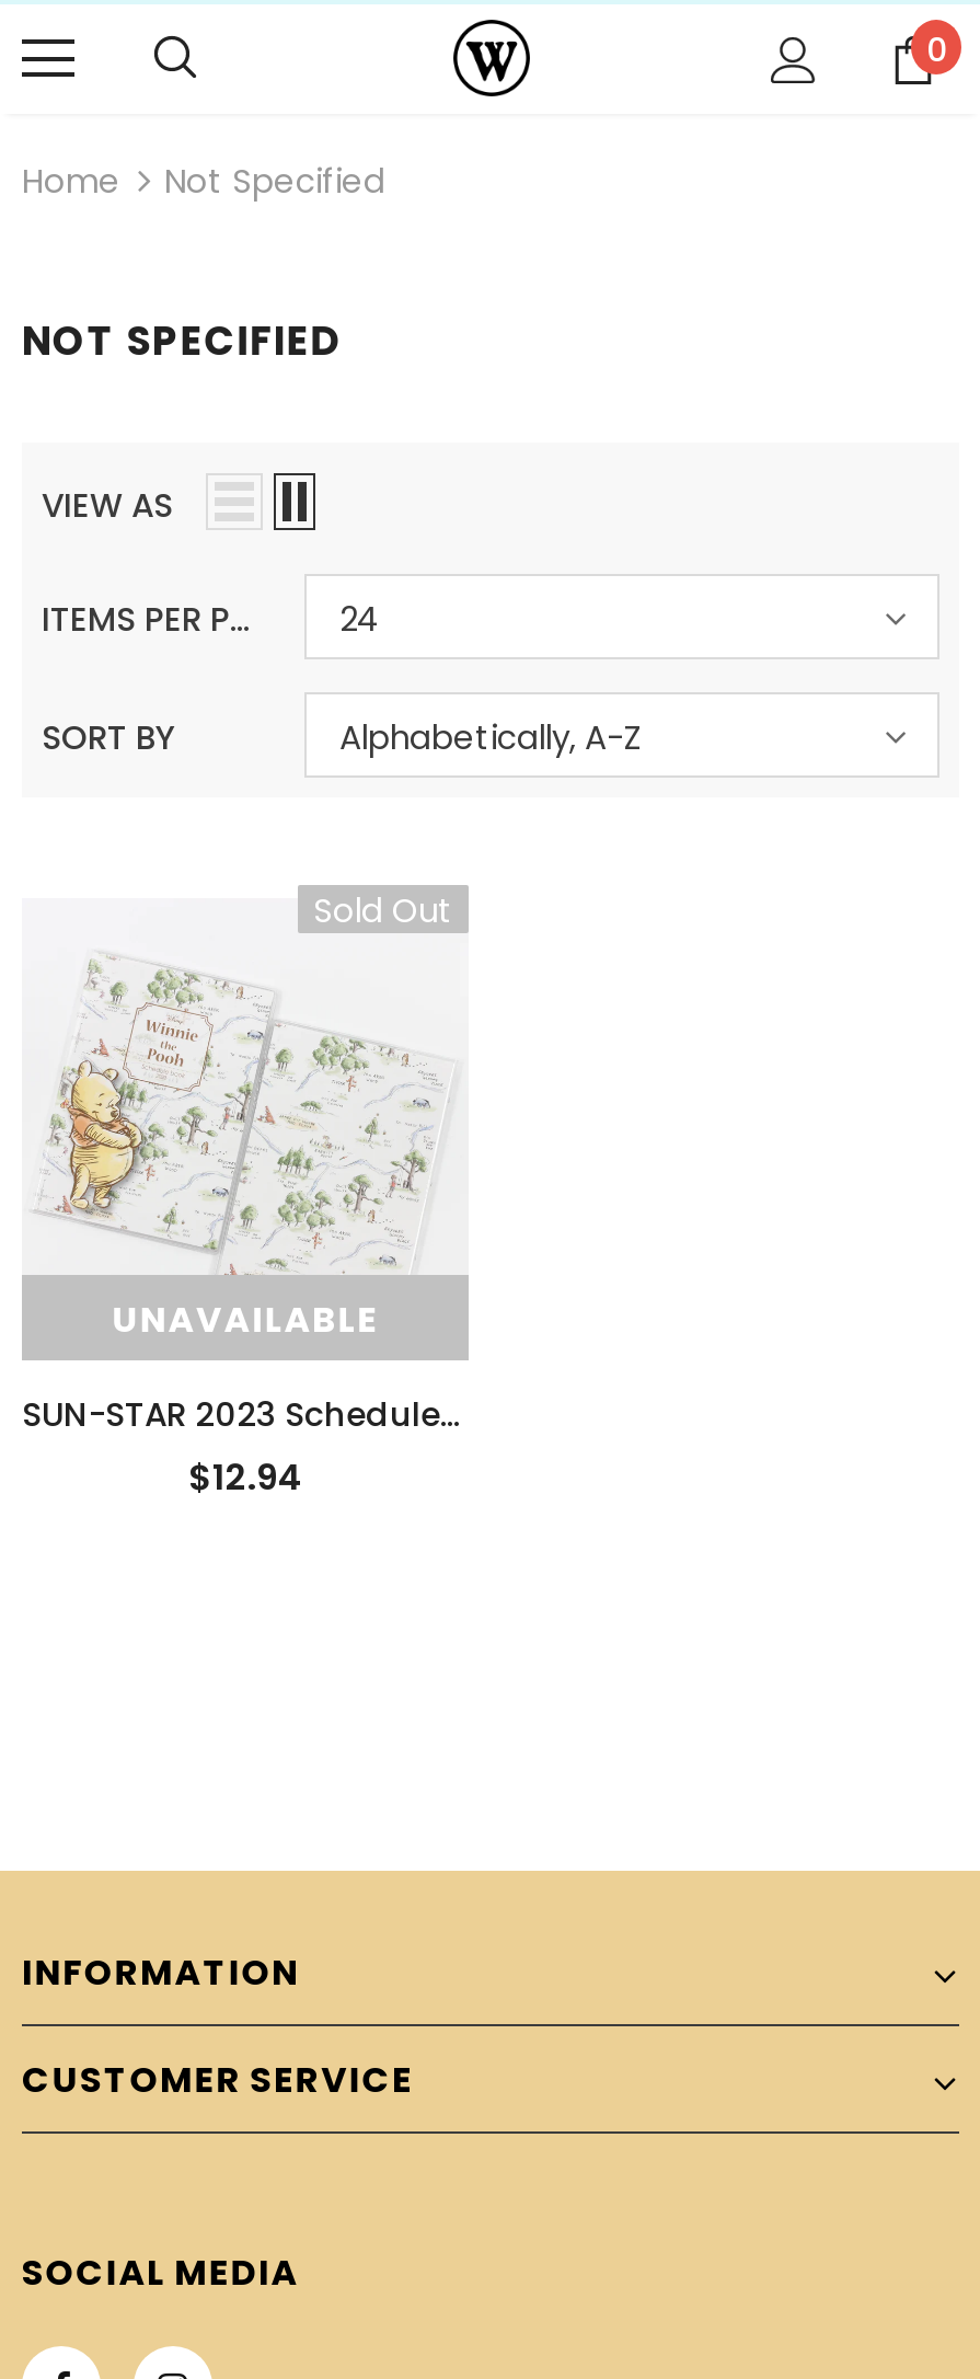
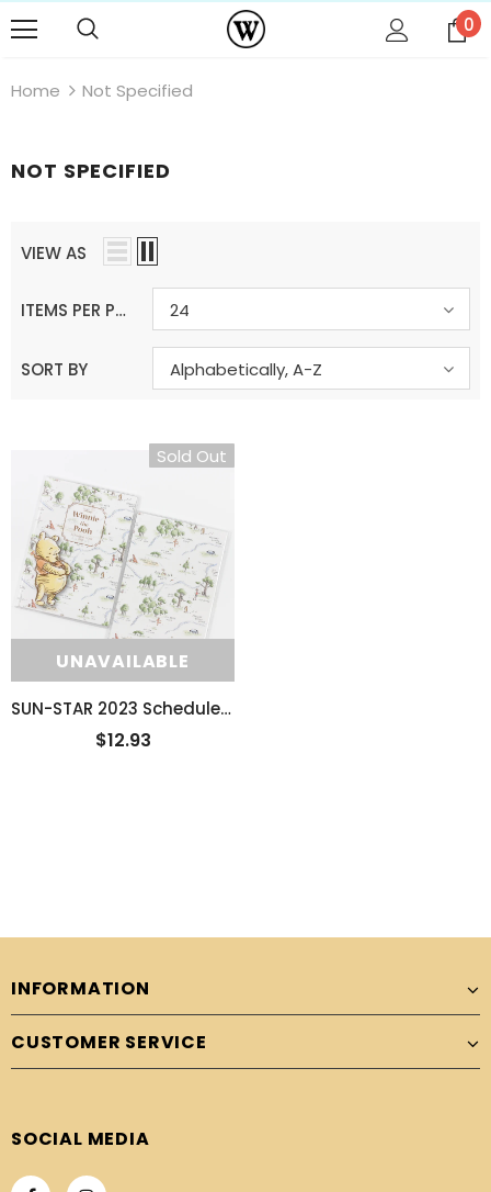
[188,1452,302,1503] $12.94 -> [95,728,151,753] $12.93

